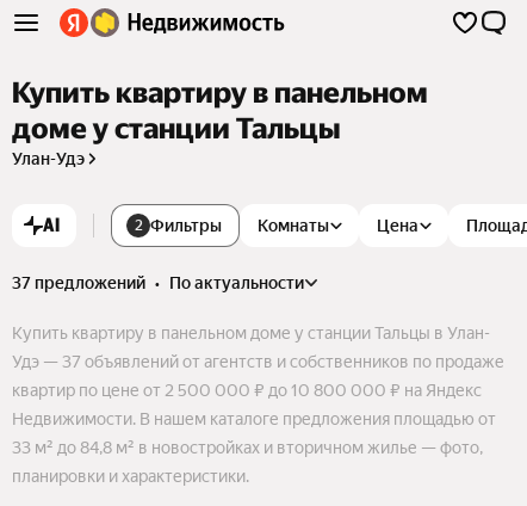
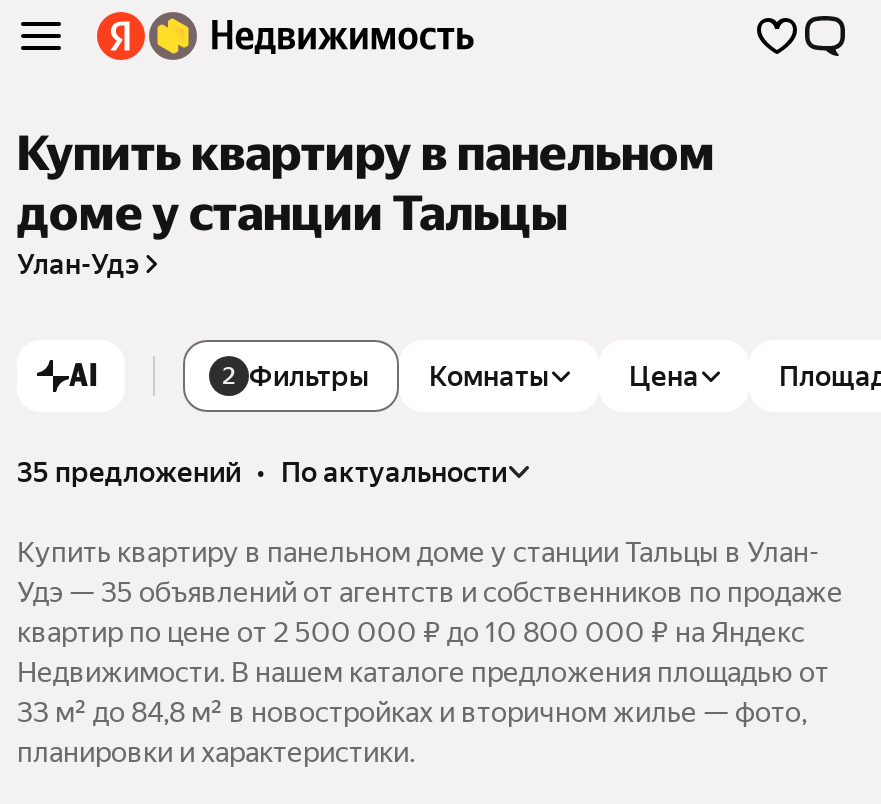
[12,273,304,292] 37 предложений • по актуальности -> [17,456,507,488] 35 предложений • по актуальности
[12,352,504,371] Удэ — 37 объявлений от агентств и собственников по продаже -> [17,576,843,608] Удэ — 35 объявлений от агентств и собственников по продаже

